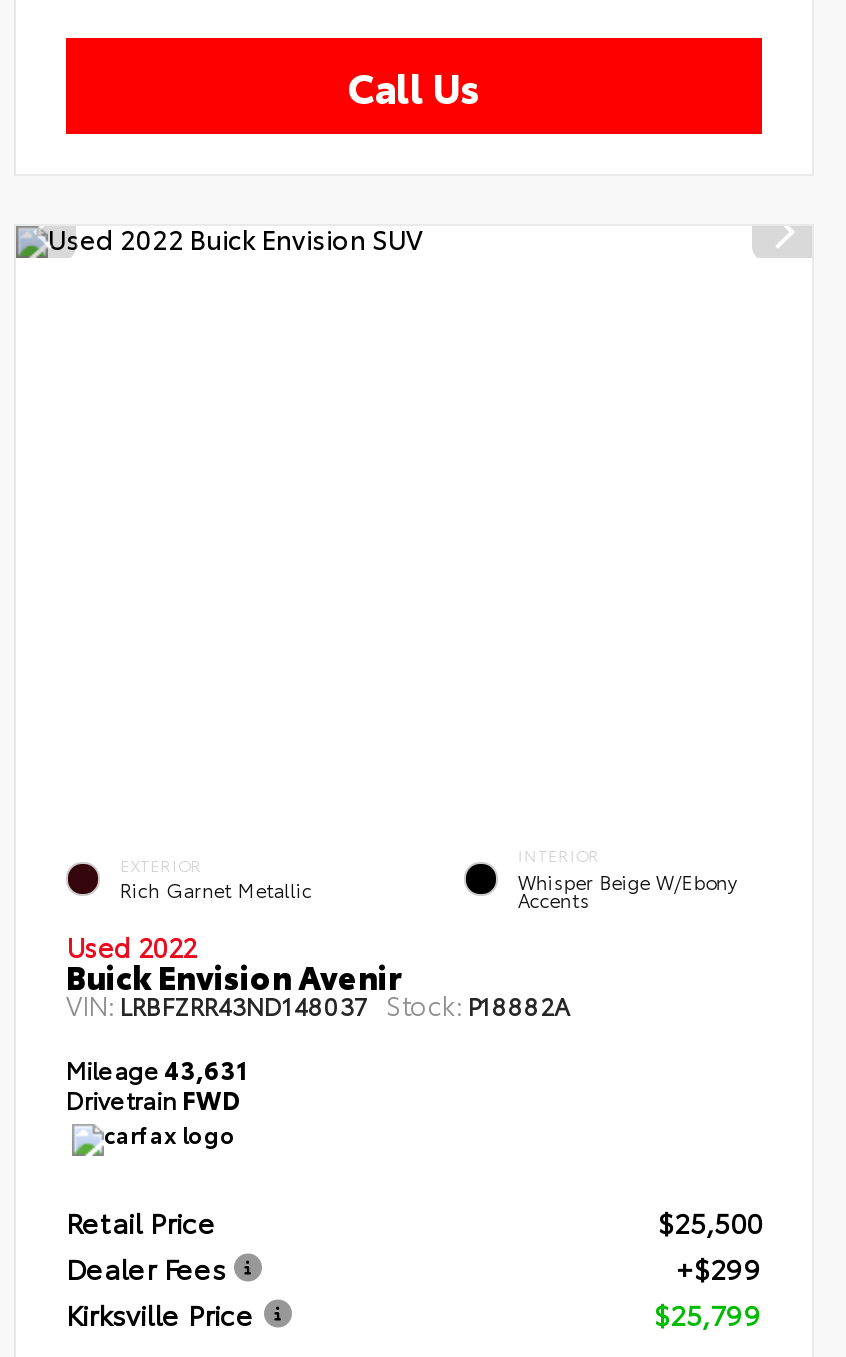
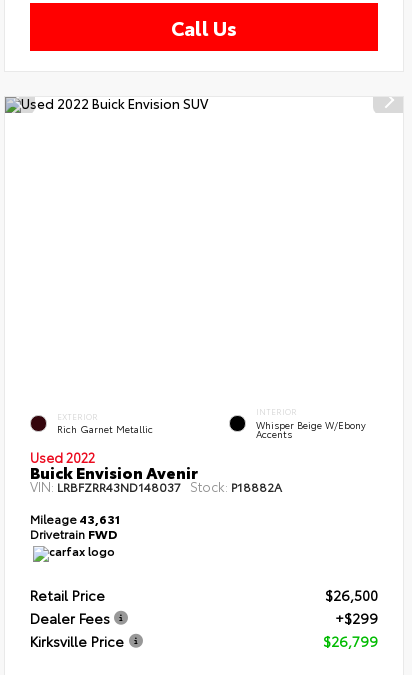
[658,1201,762,1241] $25,500 -> [325,584,378,604] $26,500
[654,1293,762,1333] $25,799 -> [323,630,378,650] $26,799

